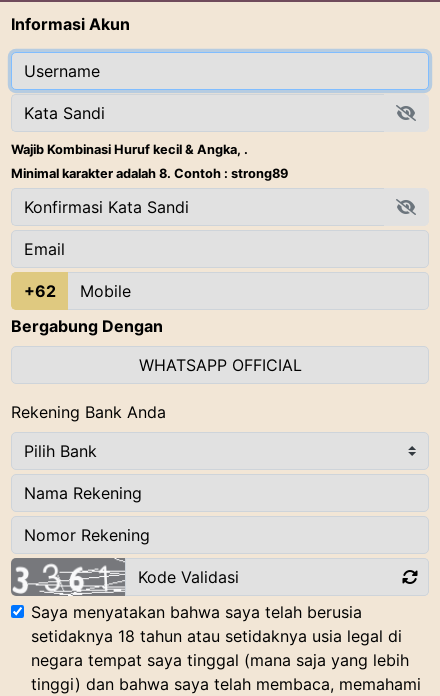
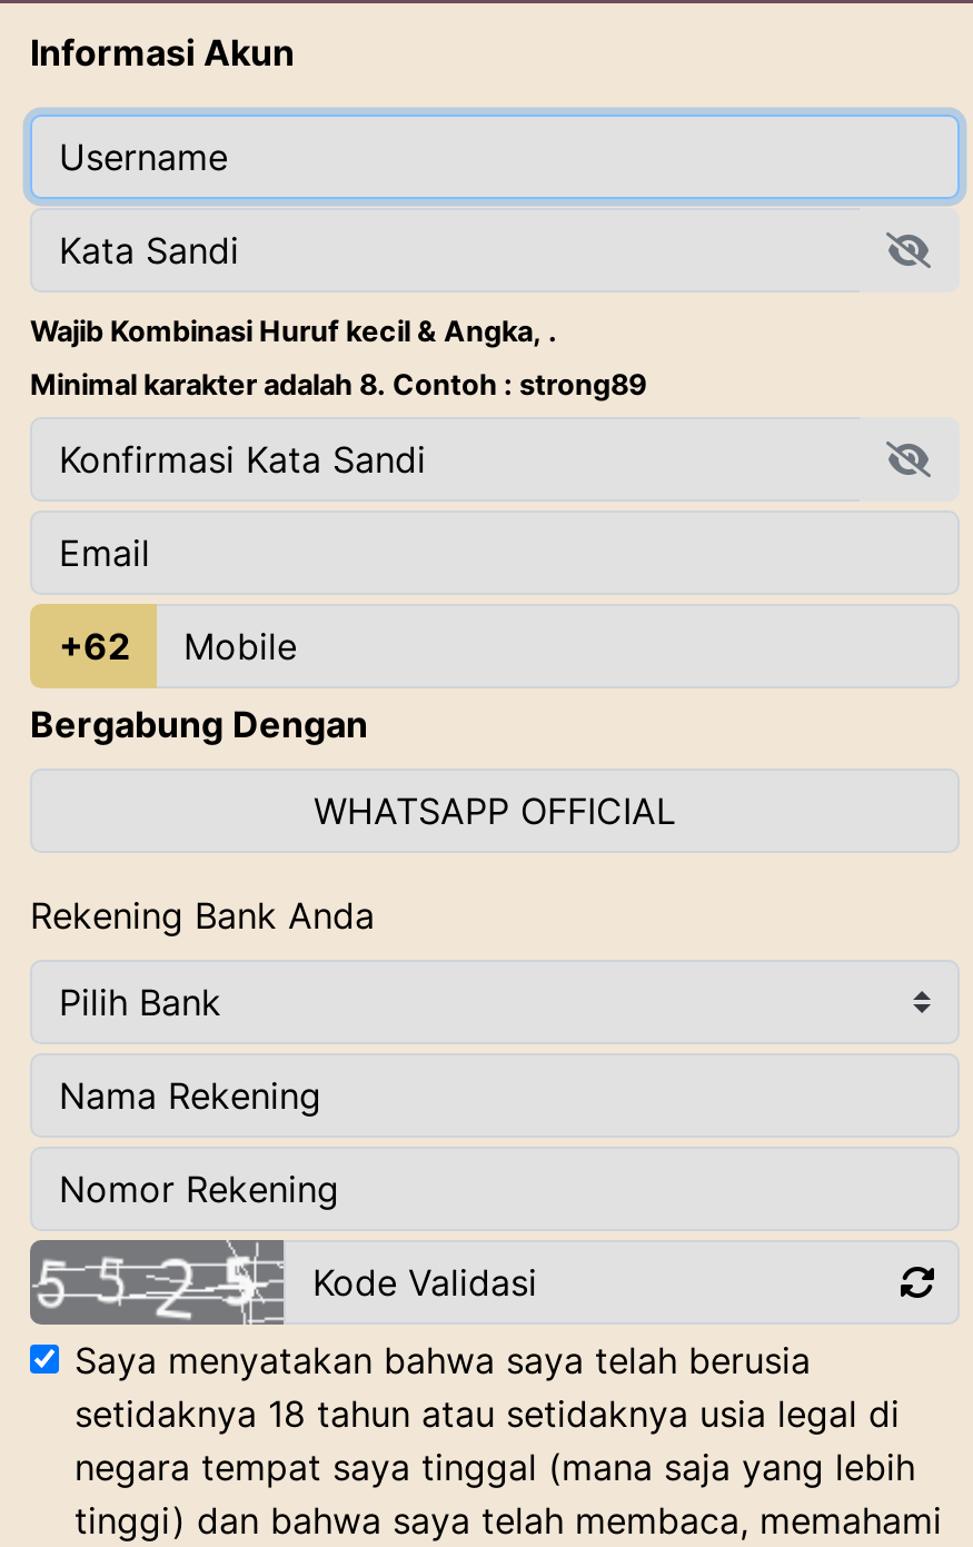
[12,558,125,596] [image] -> [32,1240,284,1327] [image]

